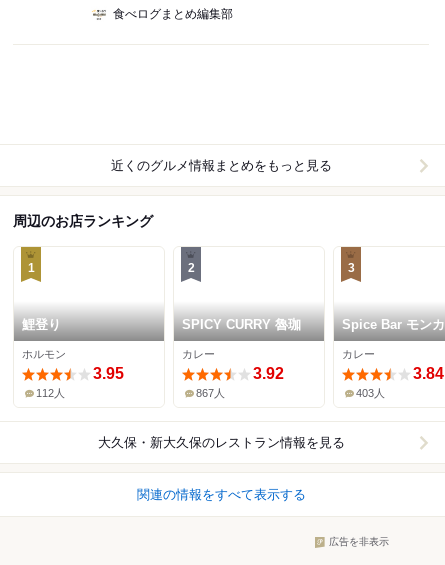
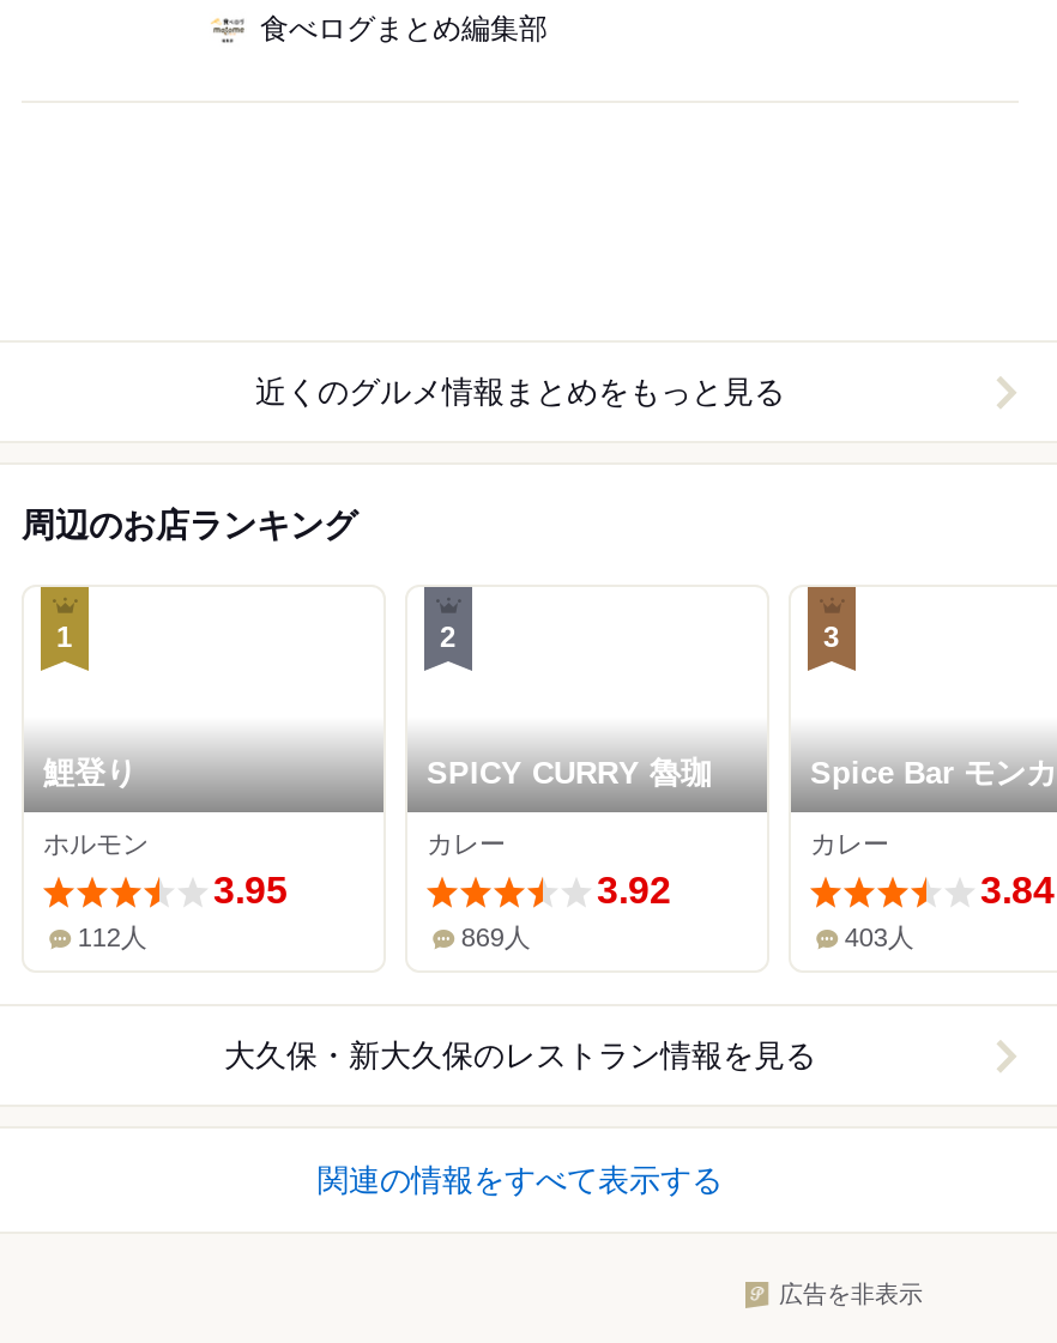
[196,387,225,399] 867人 -> [461,923,531,952] 869人

